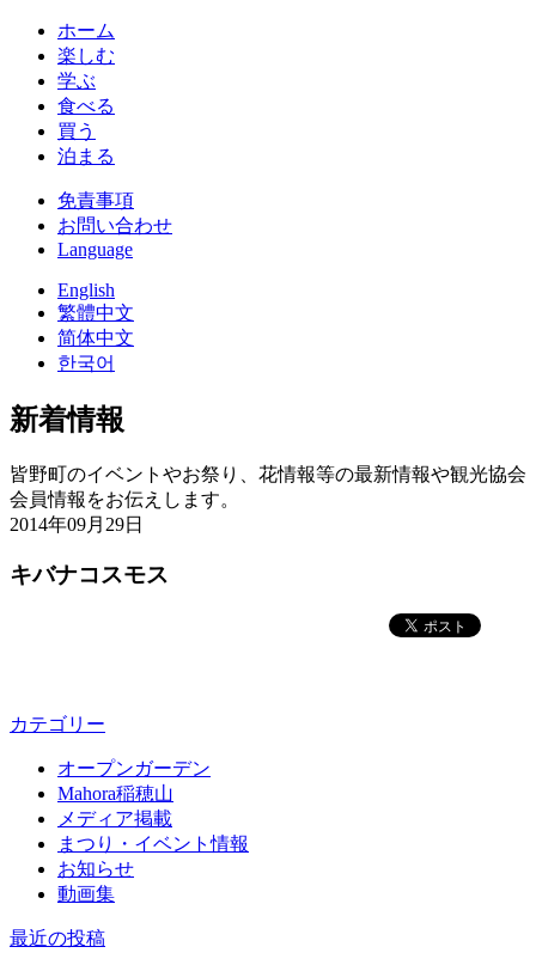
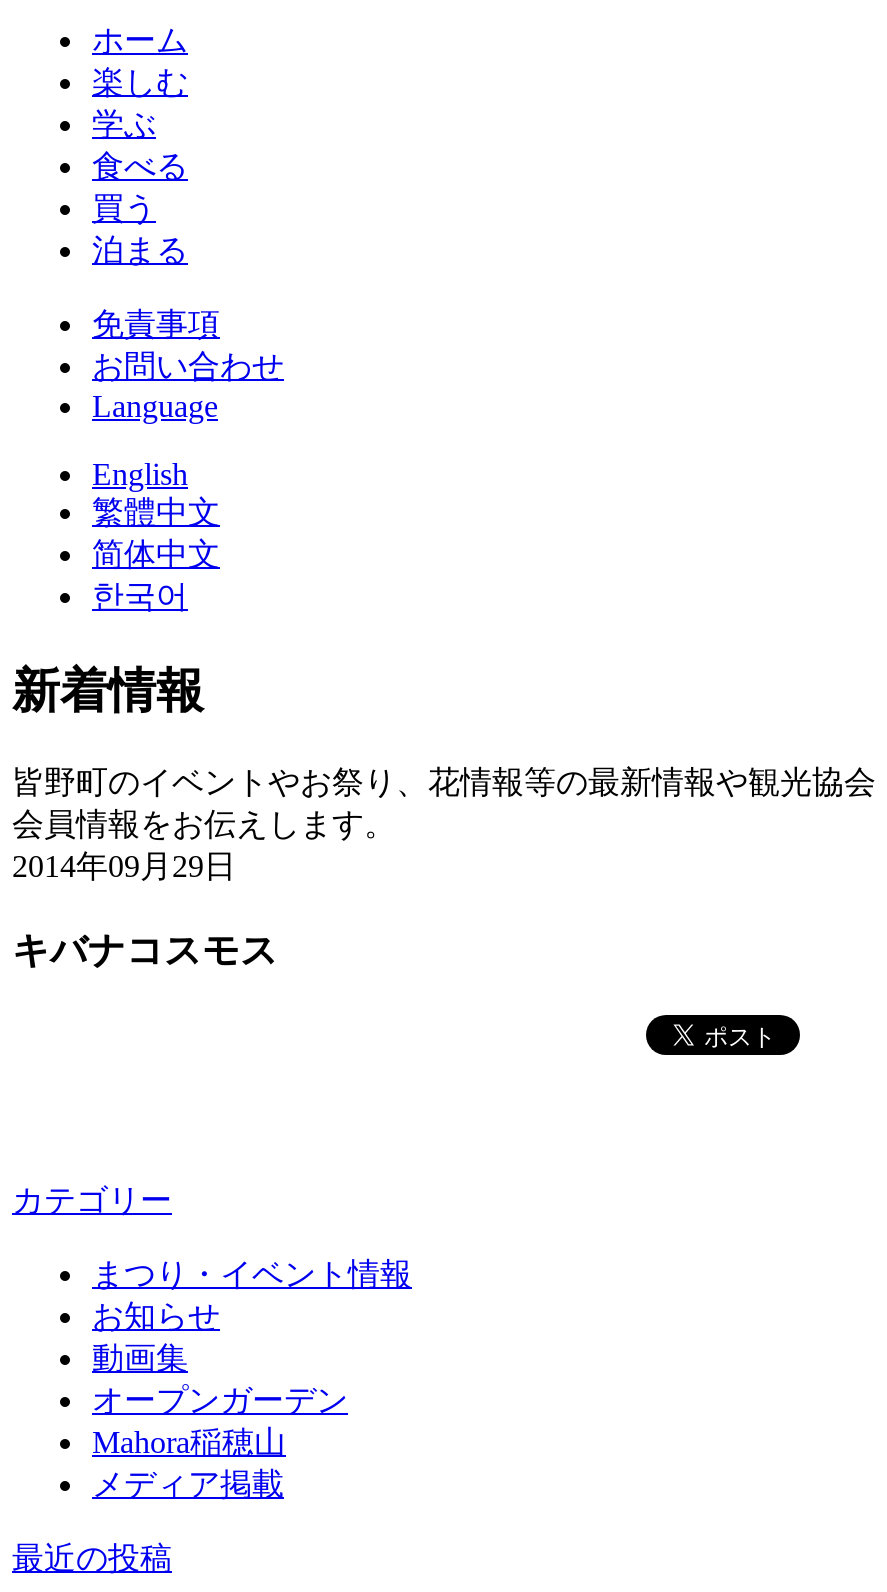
moved [57,783,173,829] -> [92,1425,286,1501]: Mahora稲穂山 | メディア掲載
moved [57,834,249,904] -> [92,1257,412,1375]: まつり・イベント情報 | お知らせ | 動画集

